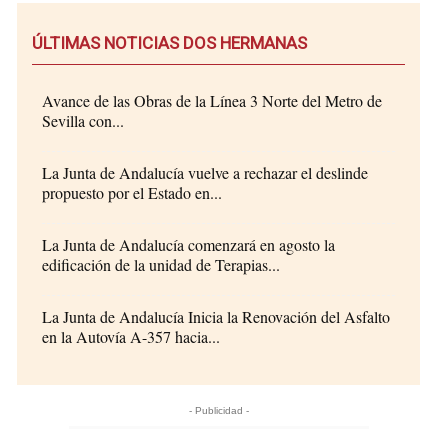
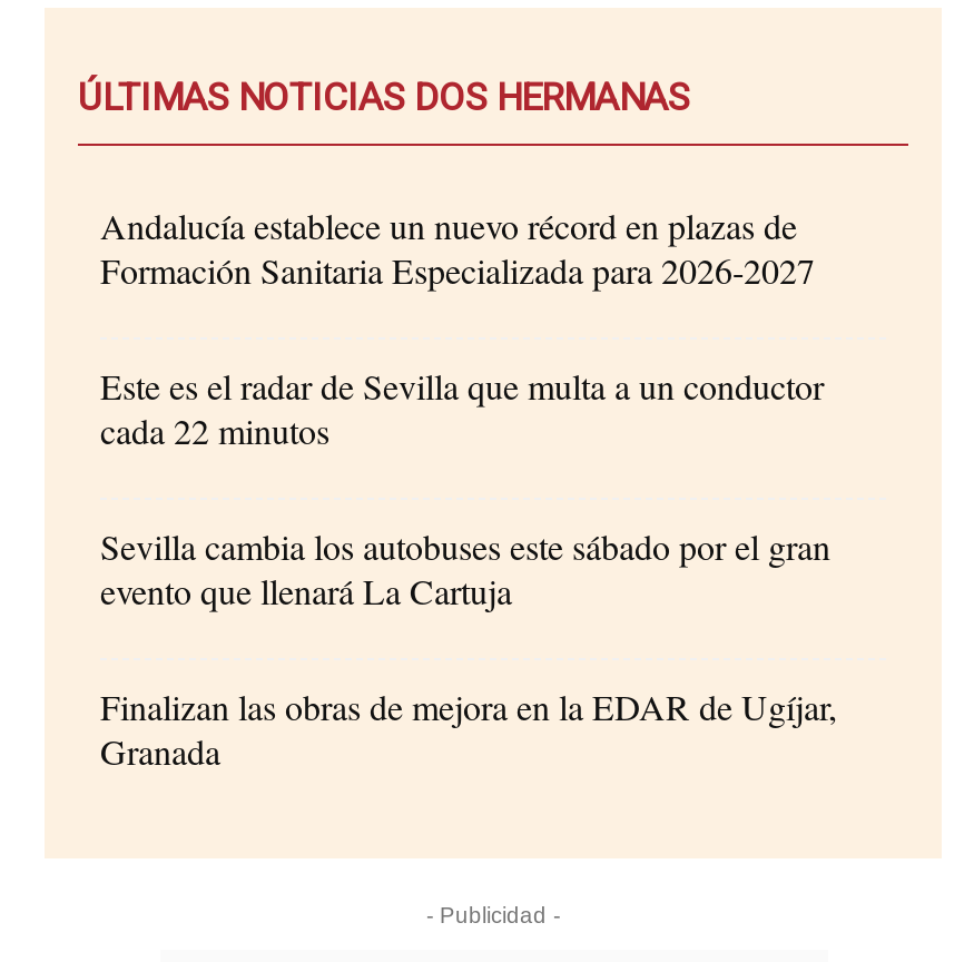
[42,90,382,131] Avance de las Obras de la Línea 3 Norte del Metro de | Sevilla con... -> [100,201,815,292] Andalucía establece un nuevo récord en plazas de | Formación Sanitaria Especializada para 2026-2027
[42,162,368,203] La Junta de Andalucía vuelve a rechazar el deslinde | propuesto por el Estado en... -> [100,361,824,452] Este es el radar de Sevilla que multa a un conductor | cada 22 minutos
[42,234,335,275] La Junta de Andalucía comenzará en agosto la | edificación de la unidad de Terapias... -> [100,521,830,613] Sevilla cambia los autobuses este sábado por el gran | evento que llenará La Cartuja
[42,306,390,347] La Junta de Andalucía Inicia la Renovación del Asfalto | en la Autovía A-357 hacia... -> [100,682,837,773] Finalizan las obras de mejora en la EDAR de Ugíjar, | Granada

